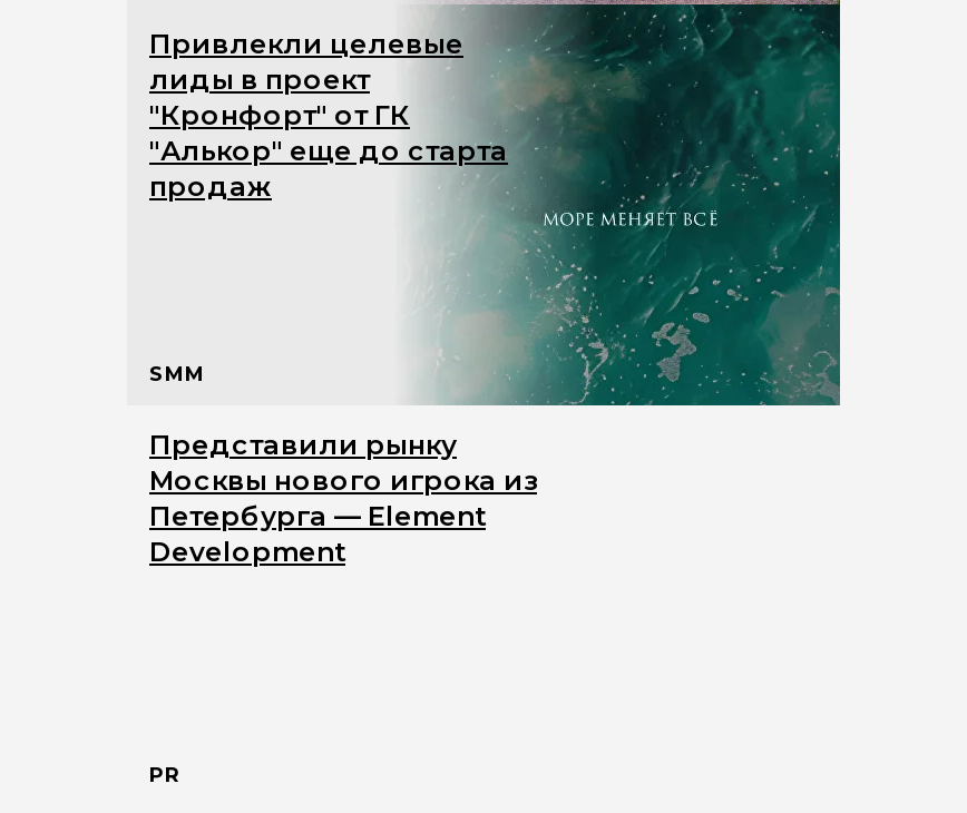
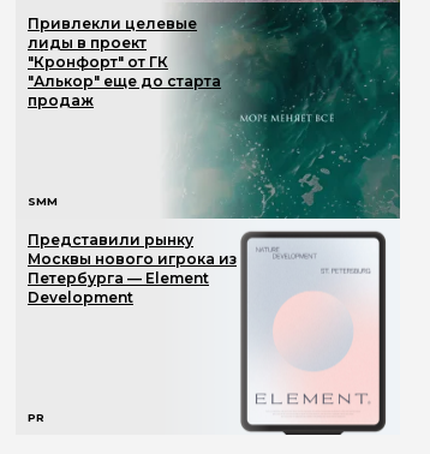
none -> [239,231,387,436] [image]

